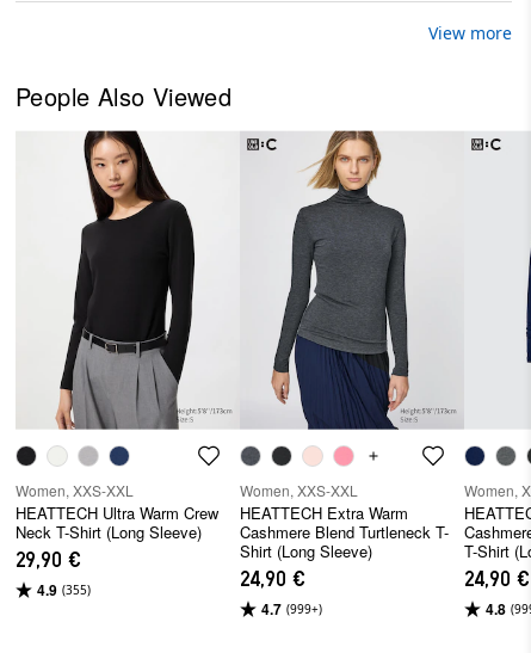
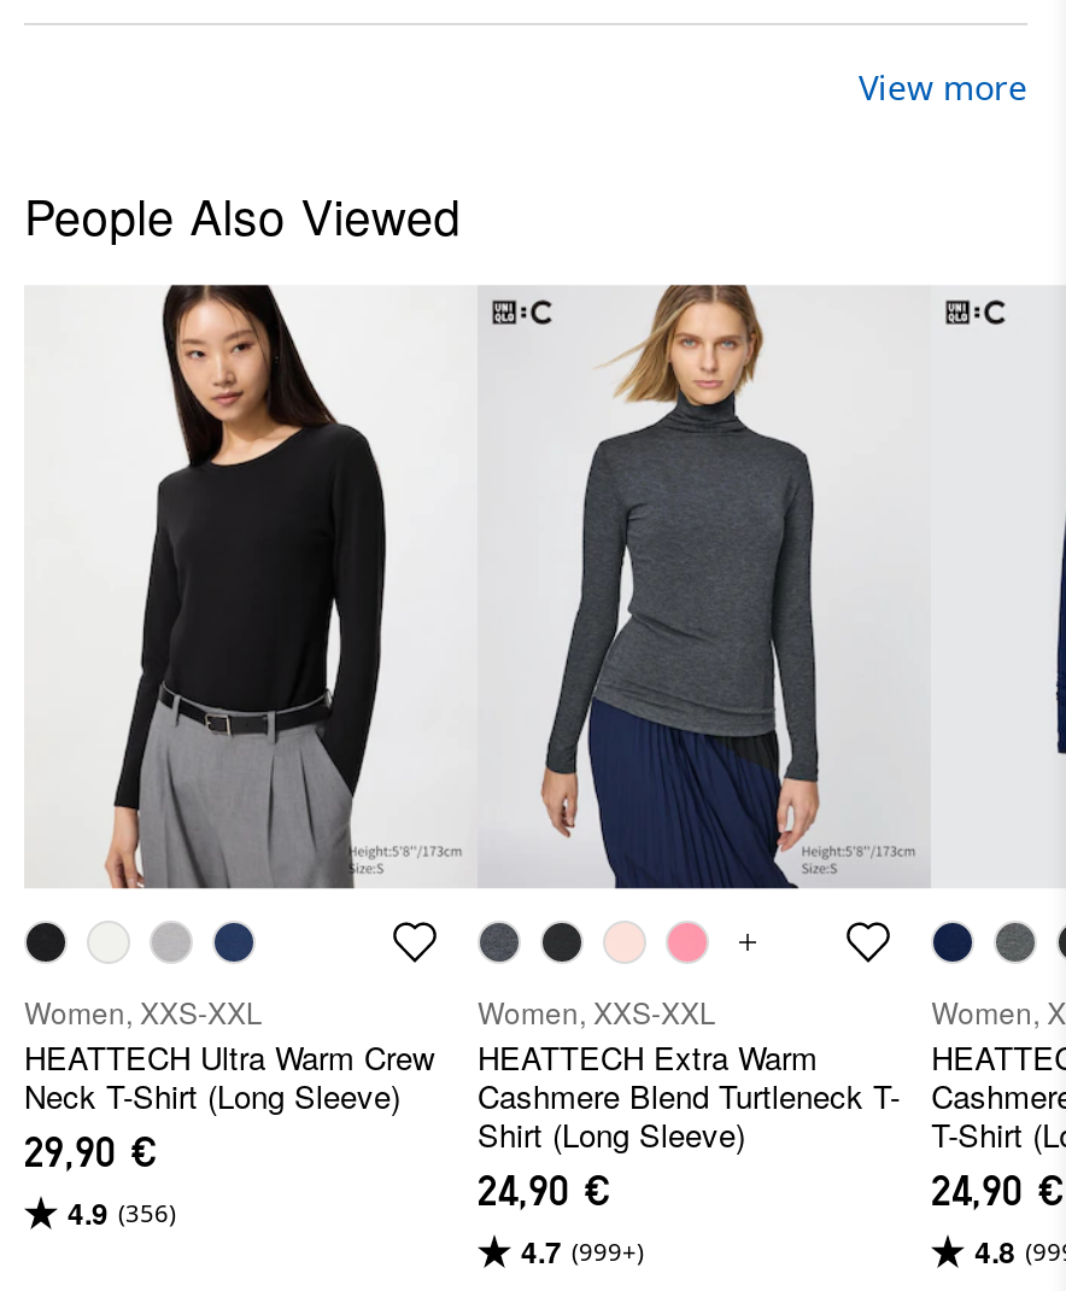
[37,578,91,600] 4.9 (355) -> [68,1190,176,1233] 4.9 (356)

